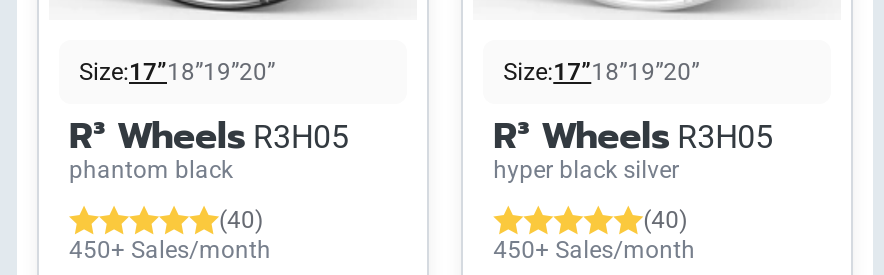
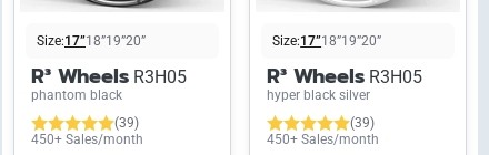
[219,207,263,235] (40) -> [114,115,139,130] (39)
[643,207,687,235] (40) -> [350,115,375,130] (39)

